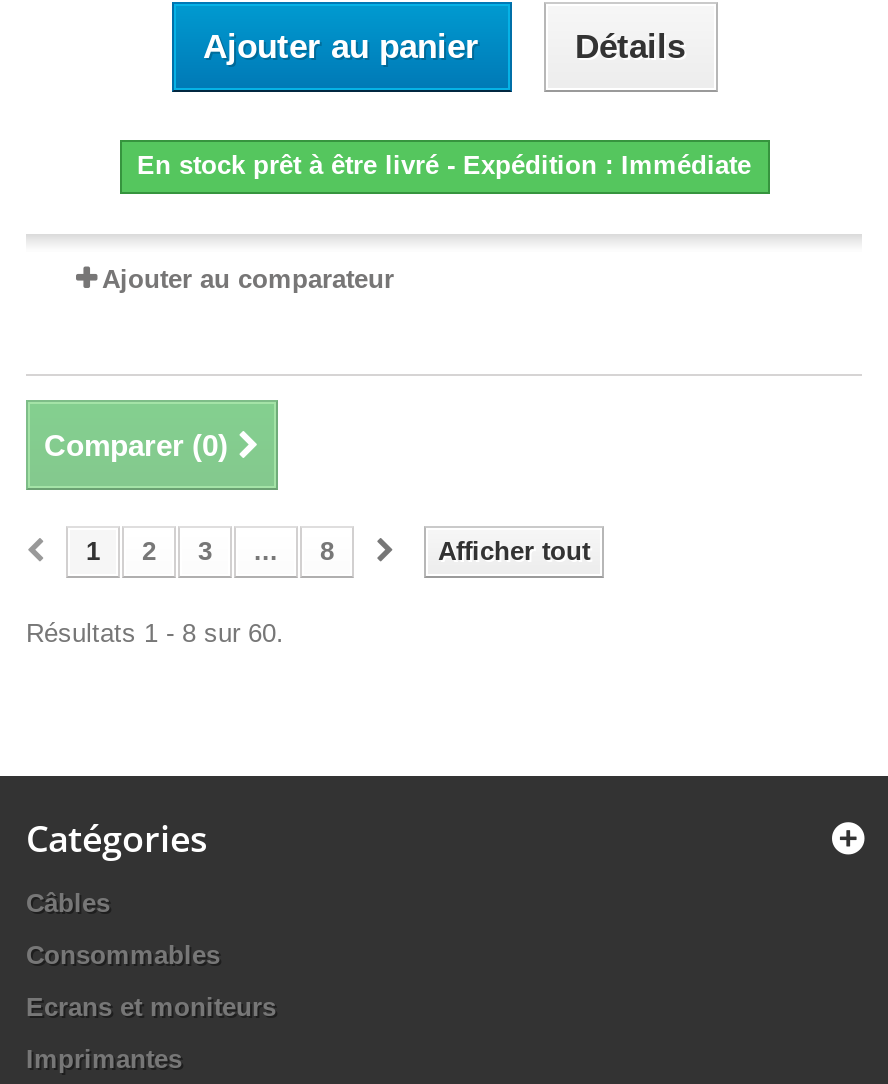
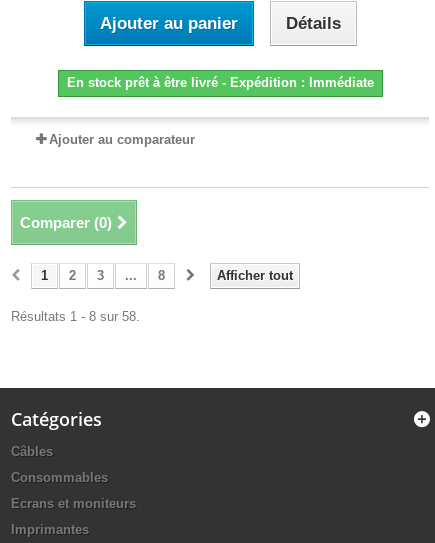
[26,618,284,648] Résultats 1 - 8 sur 60. -> [11,309,140,324] Résultats 1 - 8 sur 58.

